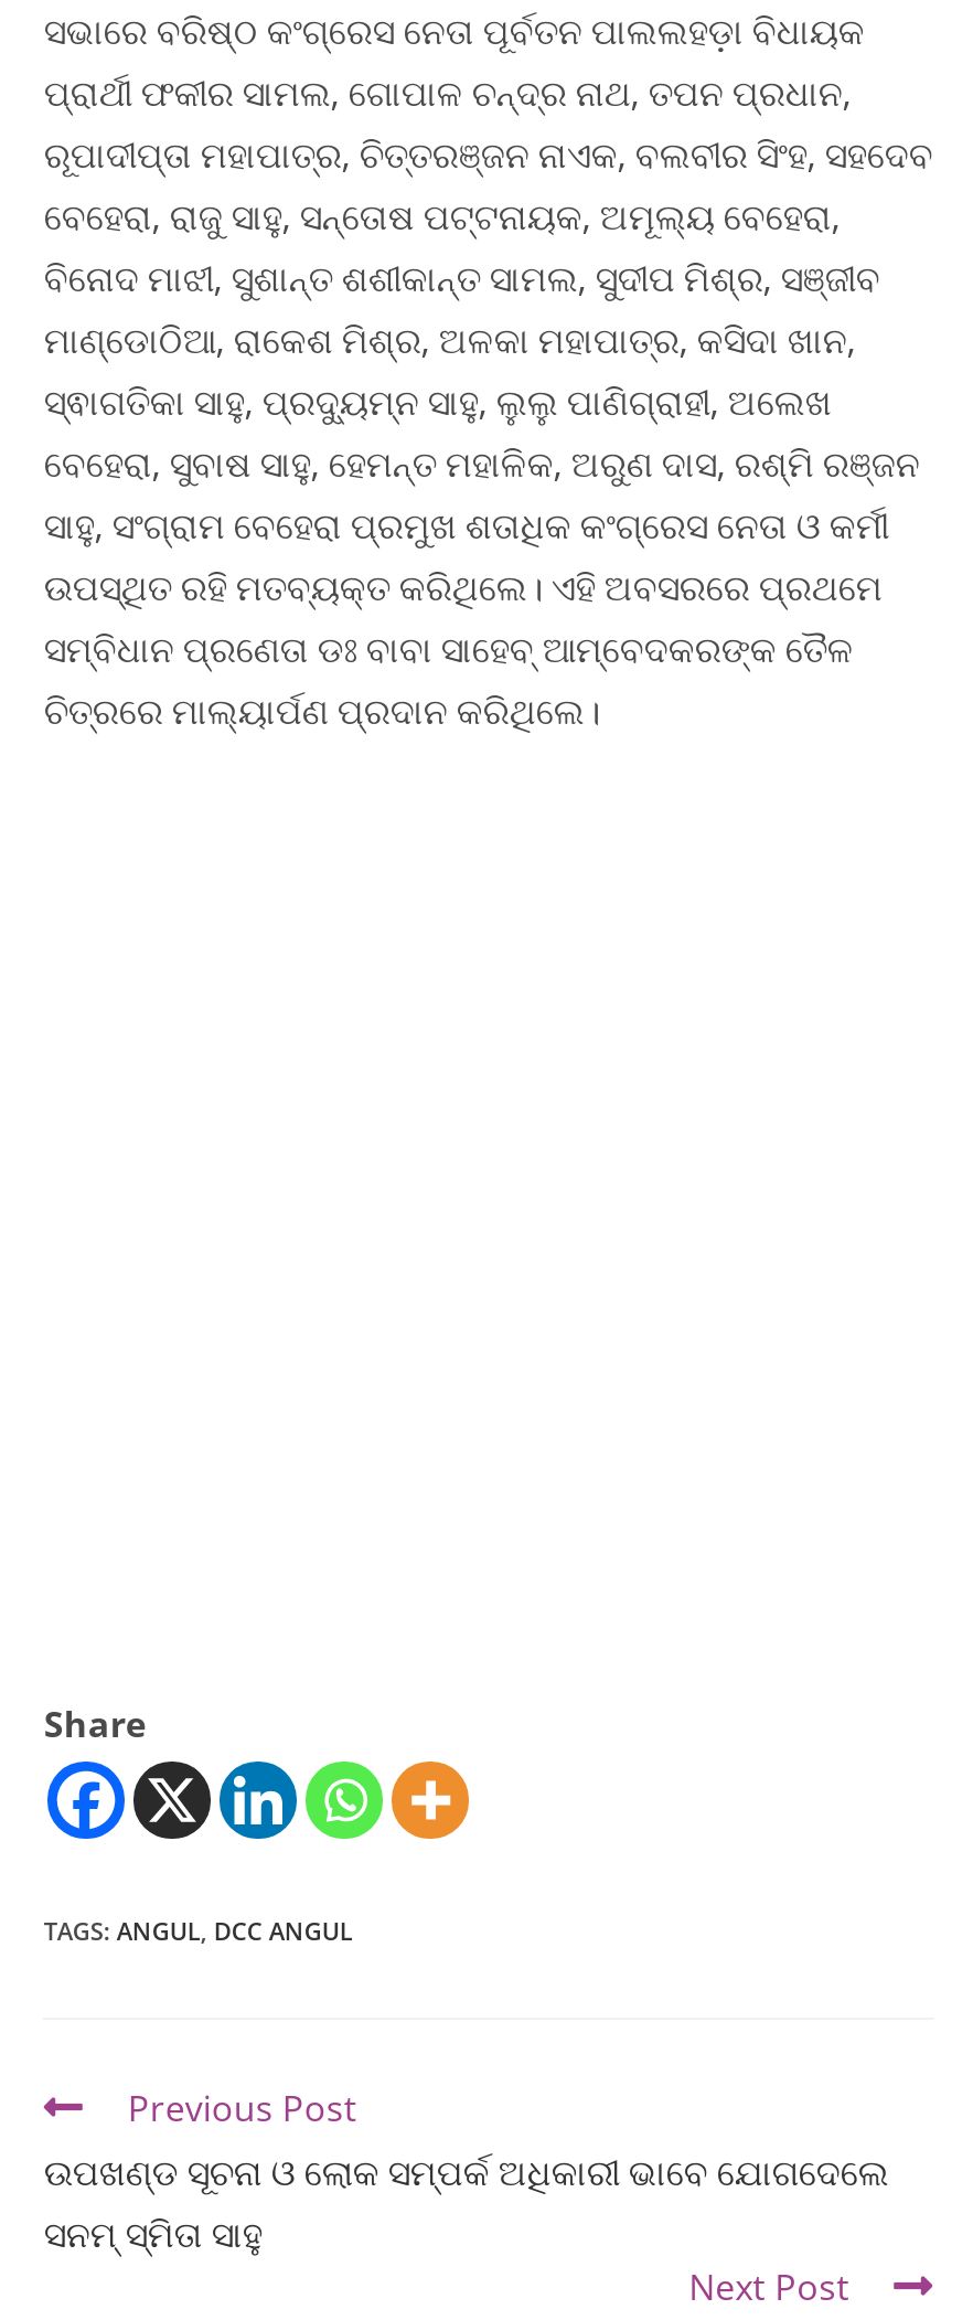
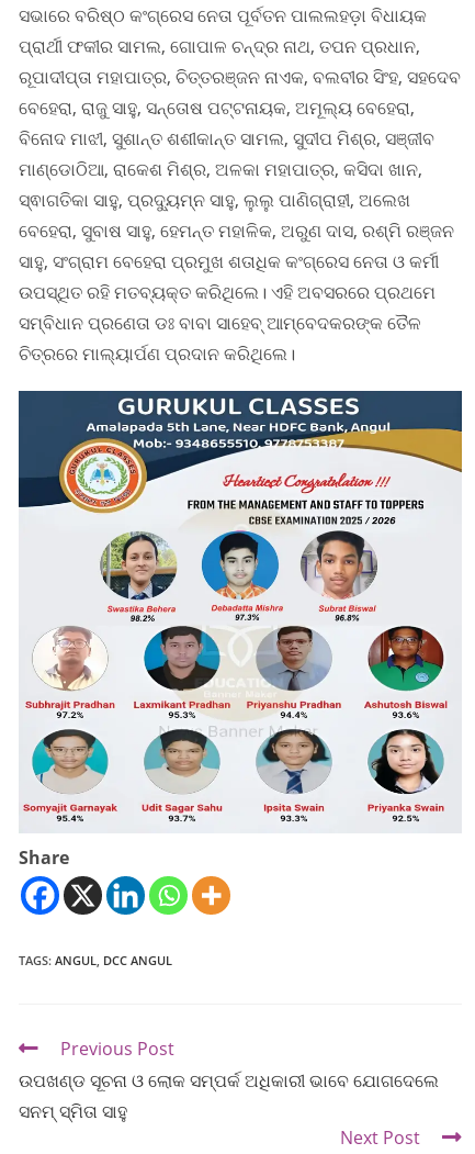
none -> [18,390,463,831] [image]

